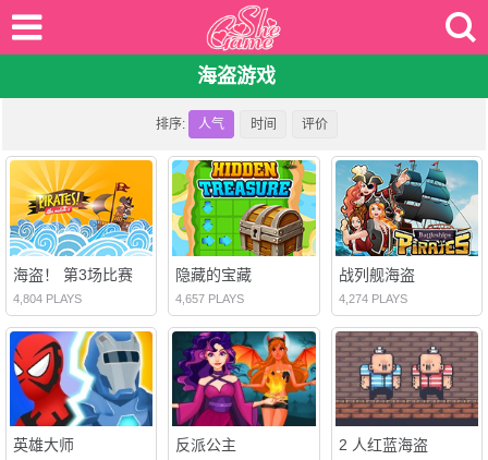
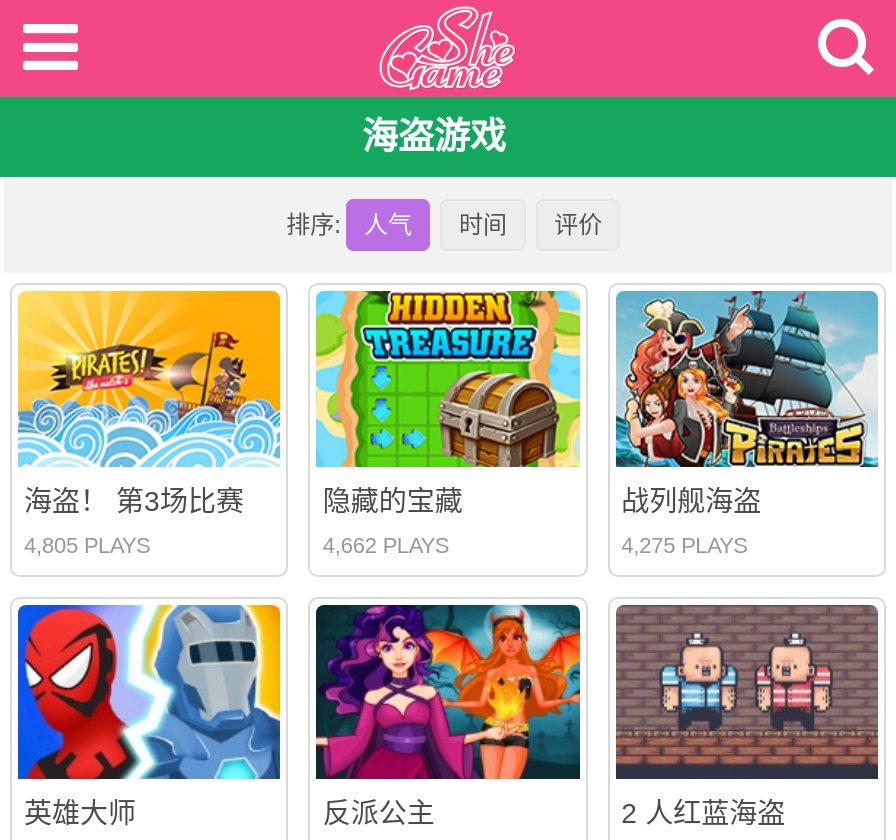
[13,292,82,305] 4,804 PLAYS -> [24,532,150,556] 4,805 PLAYS
[176,292,244,305] 4,657 PLAYS -> [323,532,449,556] 4,662 PLAYS
[338,292,407,305] 4,274 PLAYS -> [621,532,747,556] 4,275 PLAYS

